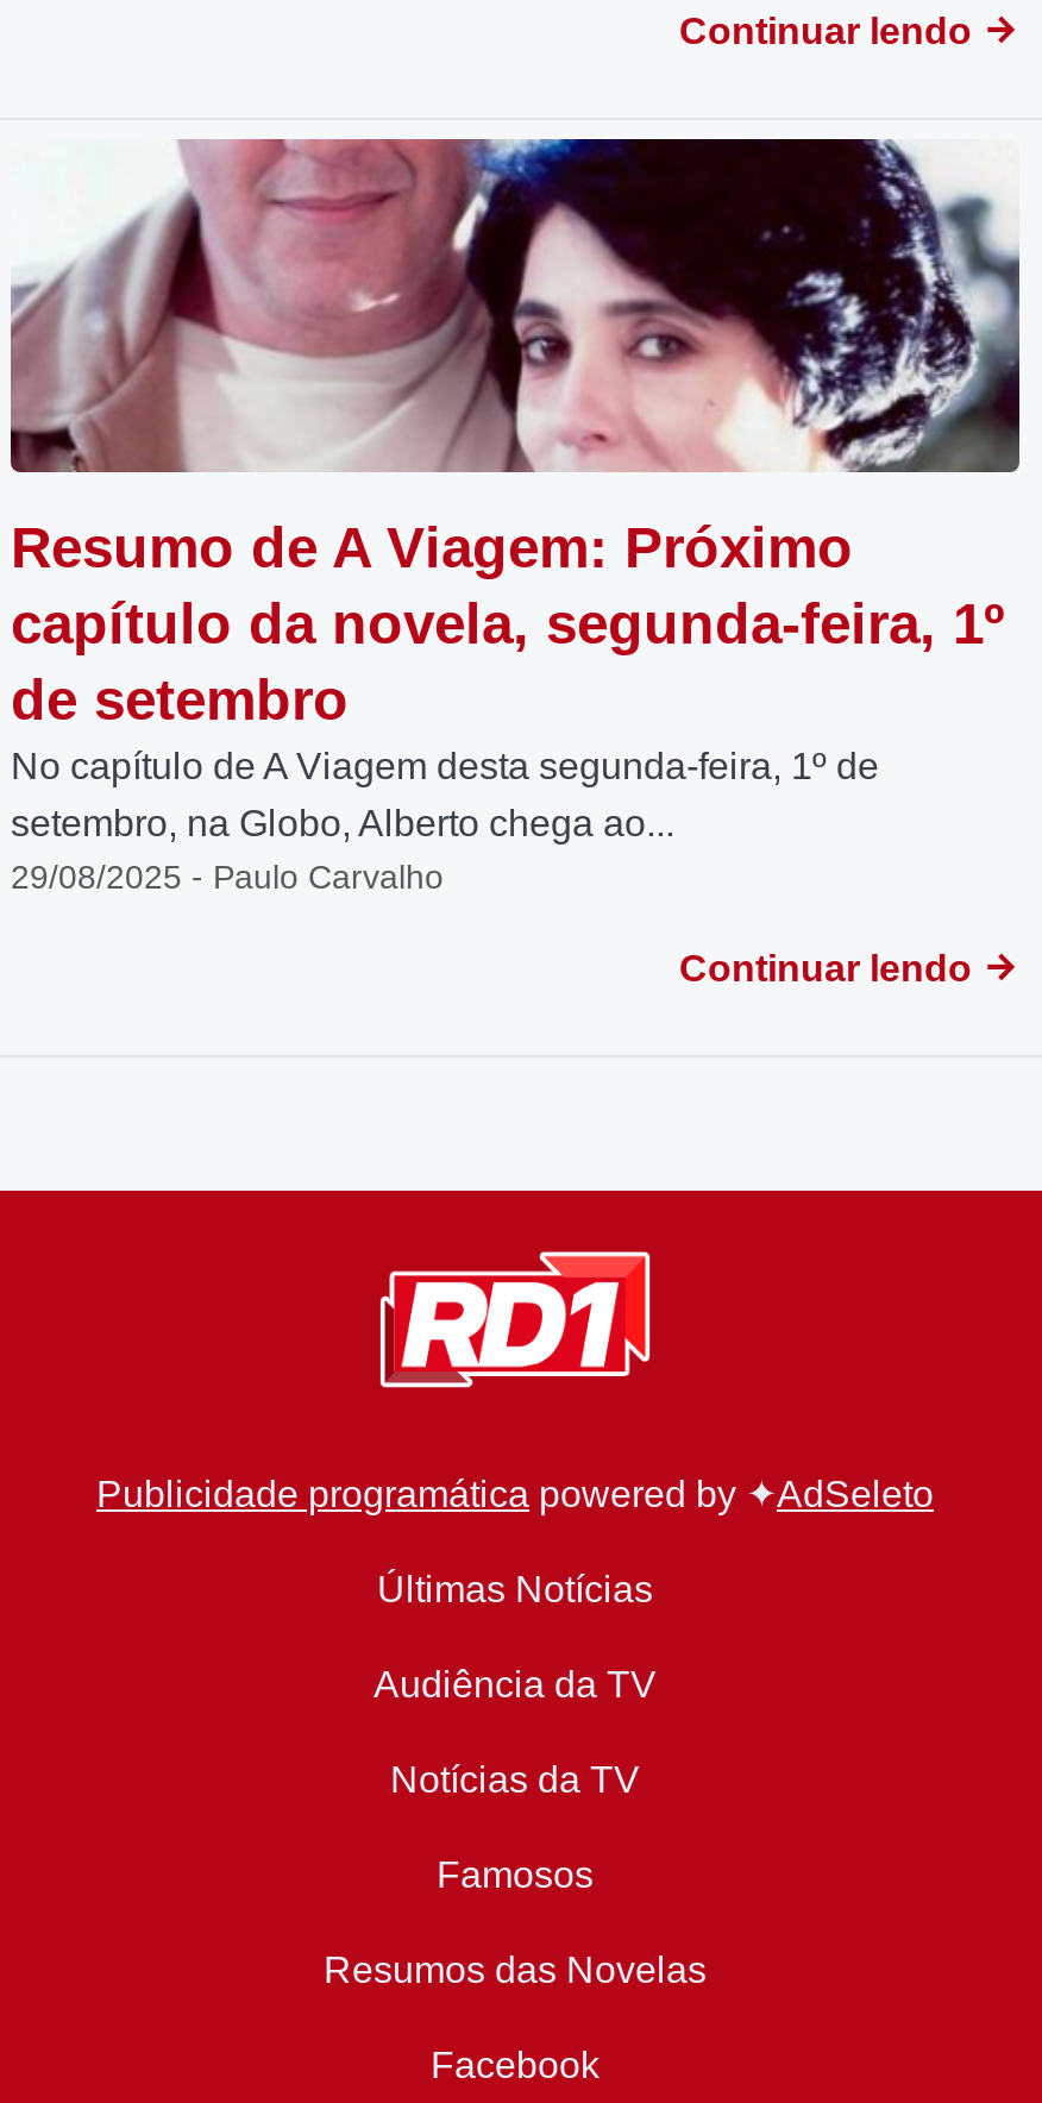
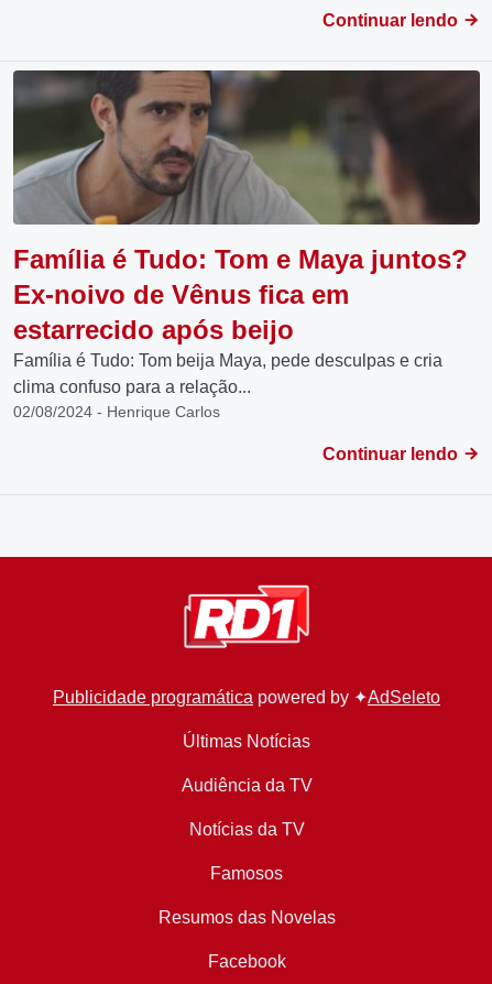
[11,137,1022,896] [image] | Resumo de A Viagem: Próximo | capítulo da novela, segunda-feira, 1º | de setembro | No capítulo de A Viagem desta segunda-feira, 1º de | setembro, na Globo, Alberto chega ao... | 29/08/2025 - Paulo Carvalho -> [12,69,481,420] [image] | Família é Tudo: Tom e Maya juntos? | Ex-noivo de Vênus fica em | estarrecido após beijo | Família é Tudo: Tom beija Maya, pede desculpas e cria | clima confuso para a relação... | 02/08/2024 - Henrique Carlos

